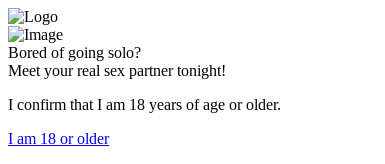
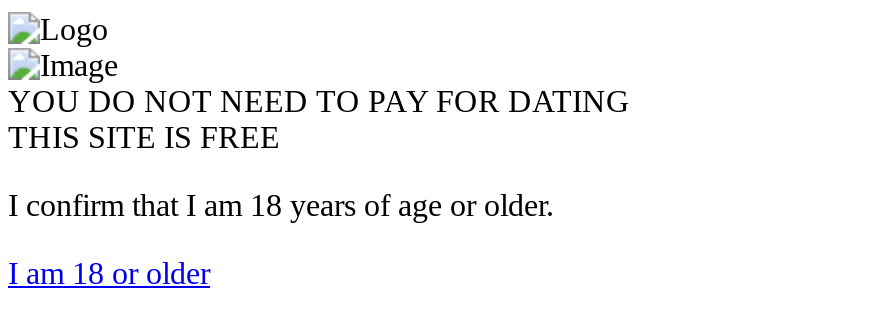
[8,44,226,79] Bored of going solo? | Meet your real sex partner tonight! -> [8,84,630,154] YOU DO NOT NEED TO PAY FOR DATING | THIS SITE IS FREE

